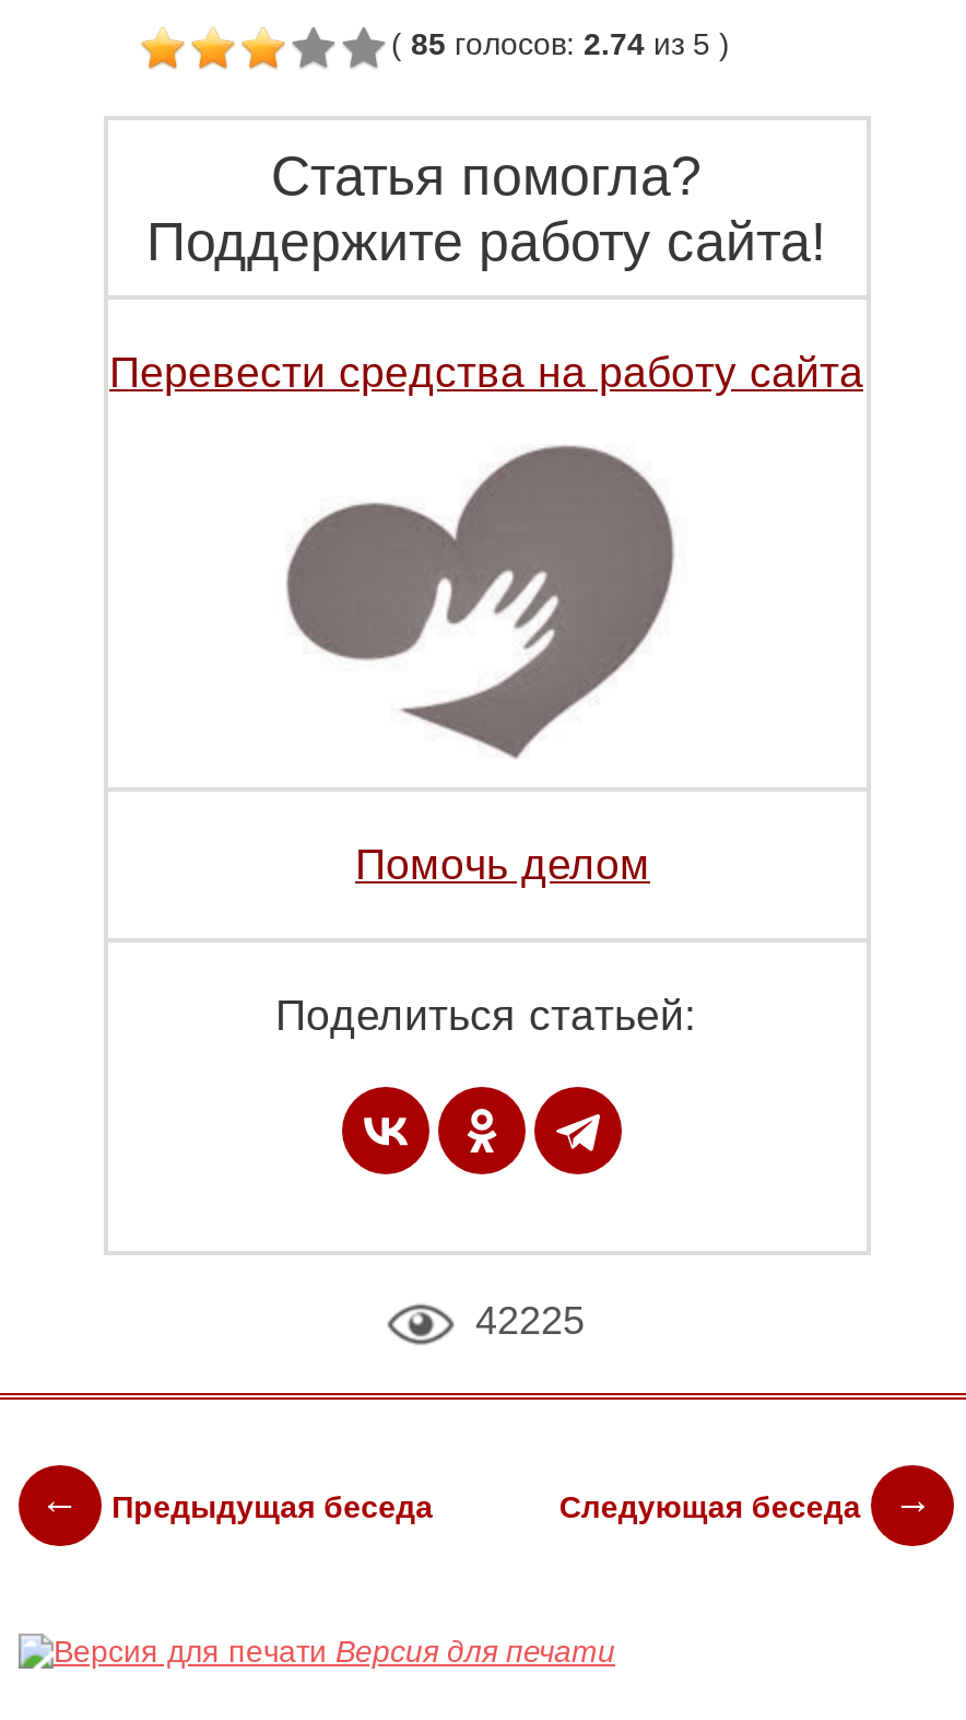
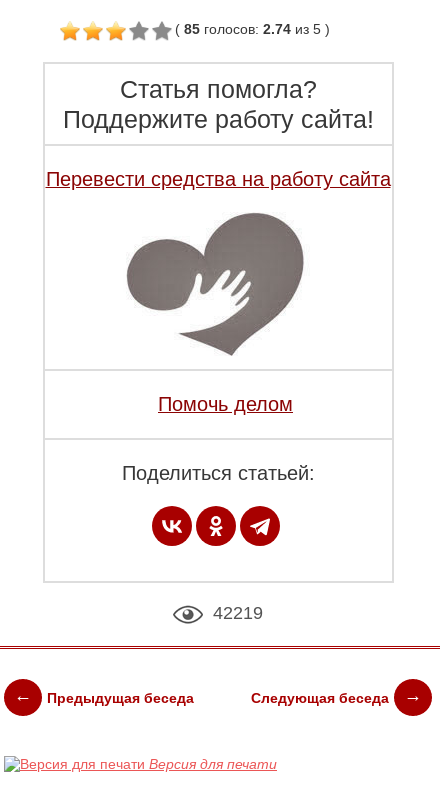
[475,1300,585,1343] 42225 -> [213,603,263,623] 42219

